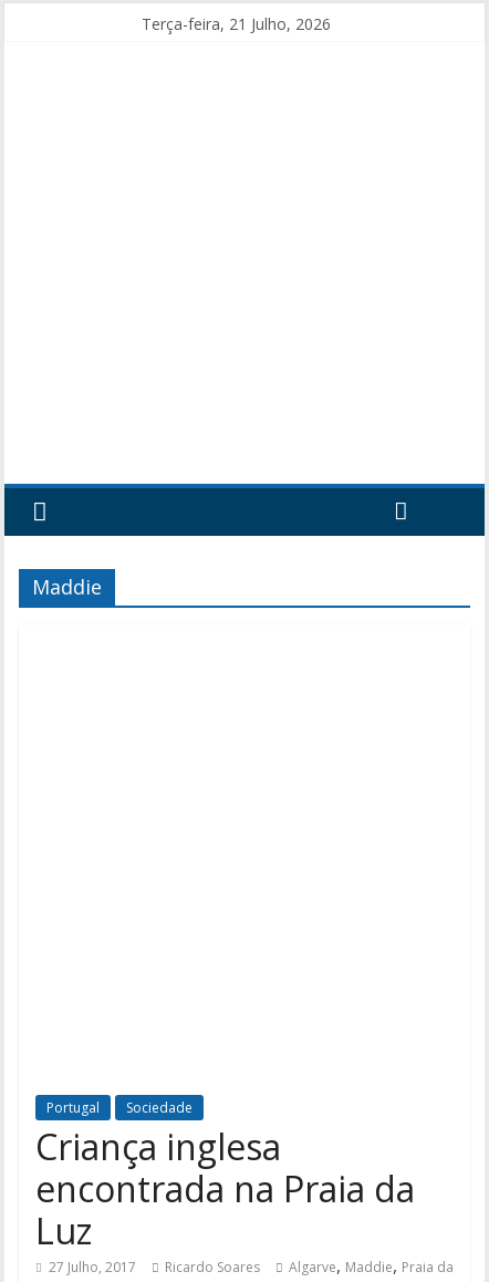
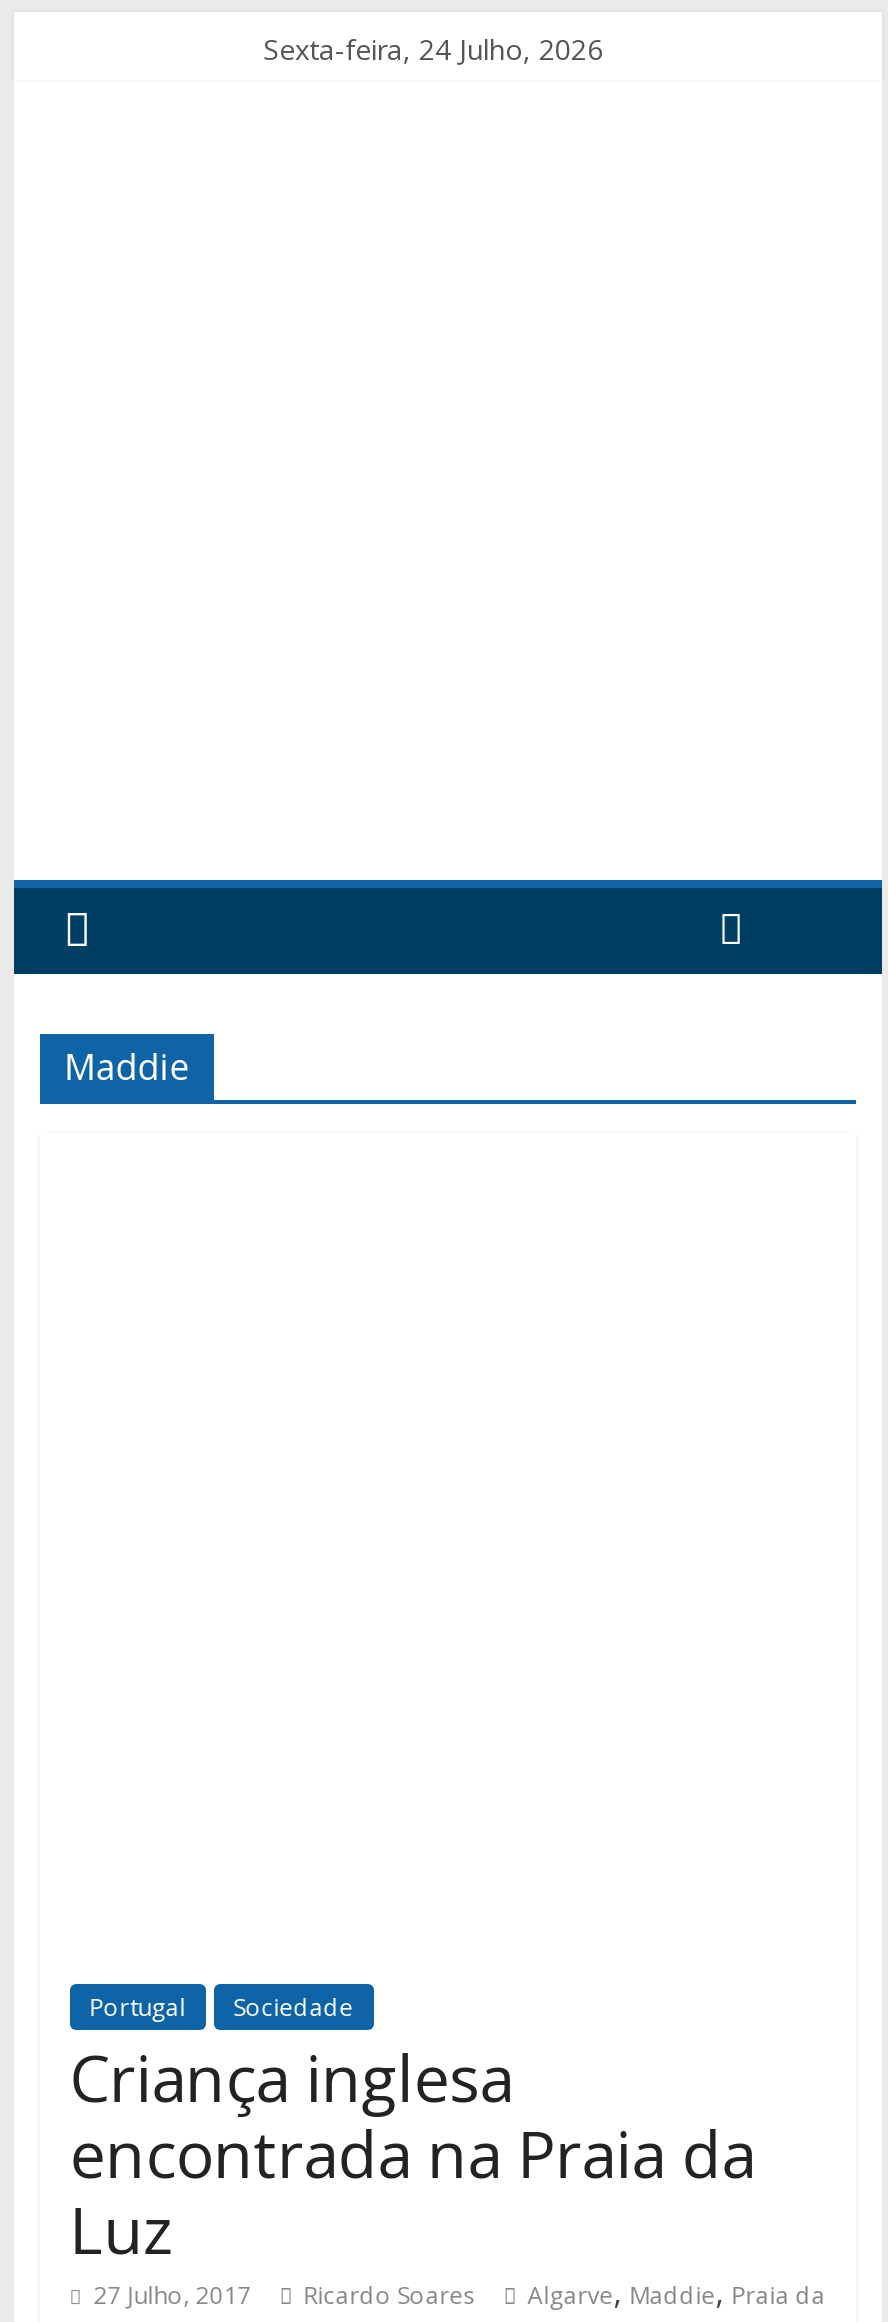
[142,13,331,34] Terça-feira, 21 Julho, 2026 -> [263,30,603,68] Sexta-feira, 24 Julho, 2026

